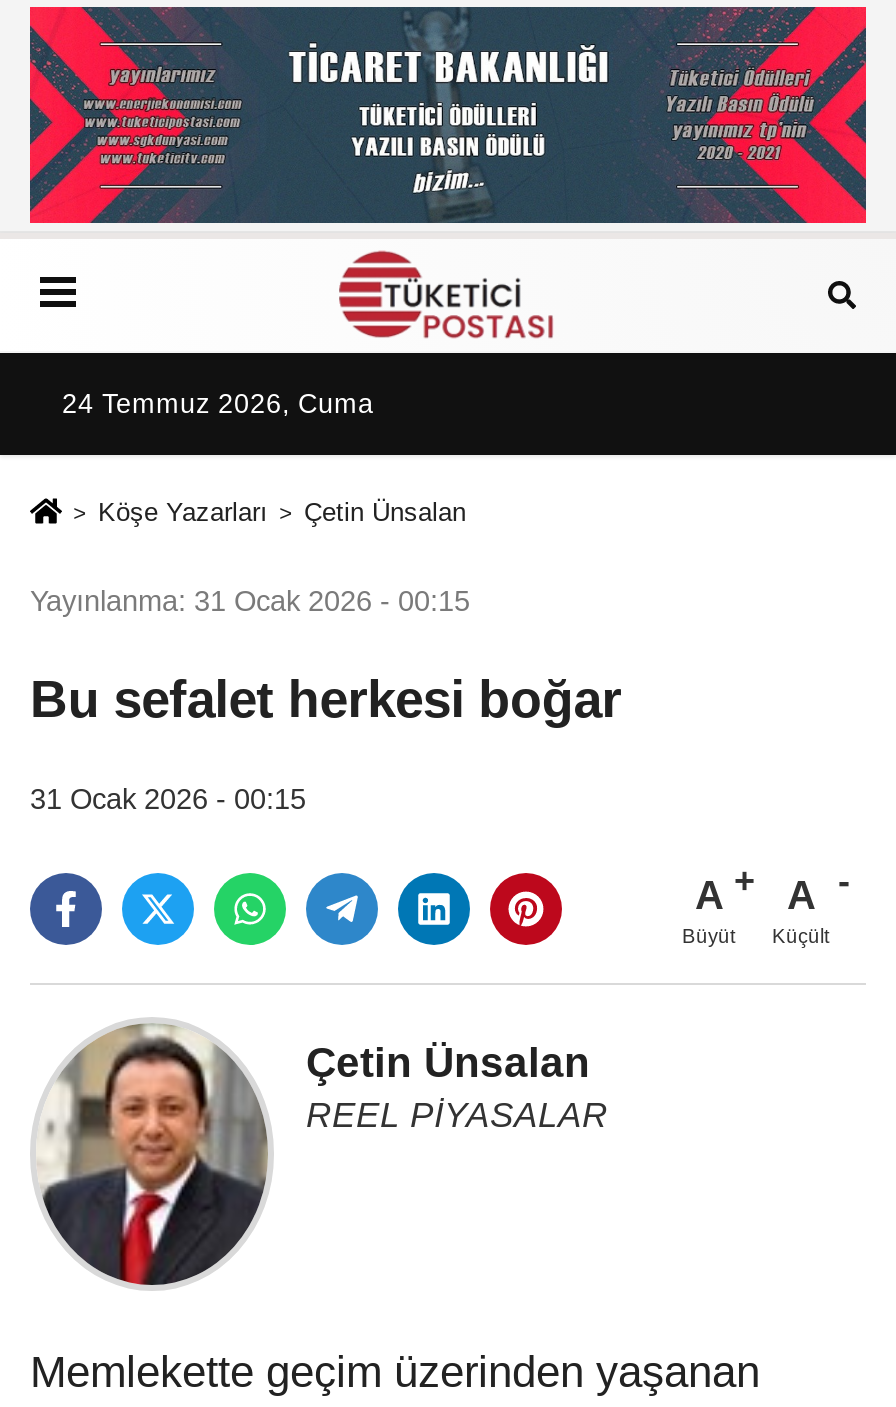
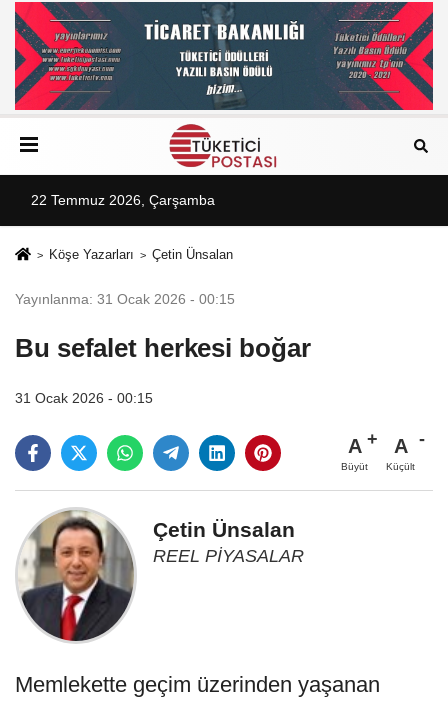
[62,389,374,419] 24 Temmuz 2026, Cuma -> [31,193,215,208] 22 Temmuz 2026, Çarşamba

